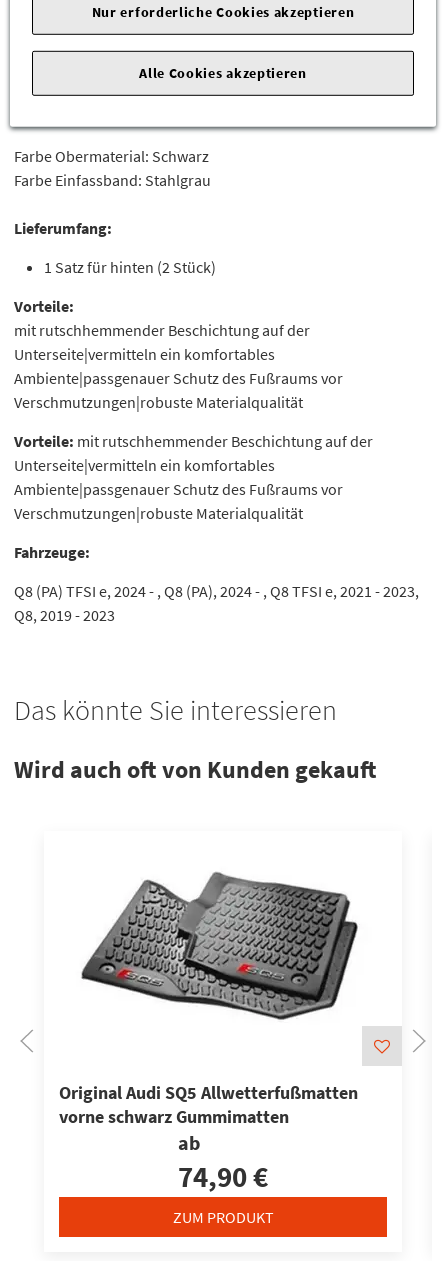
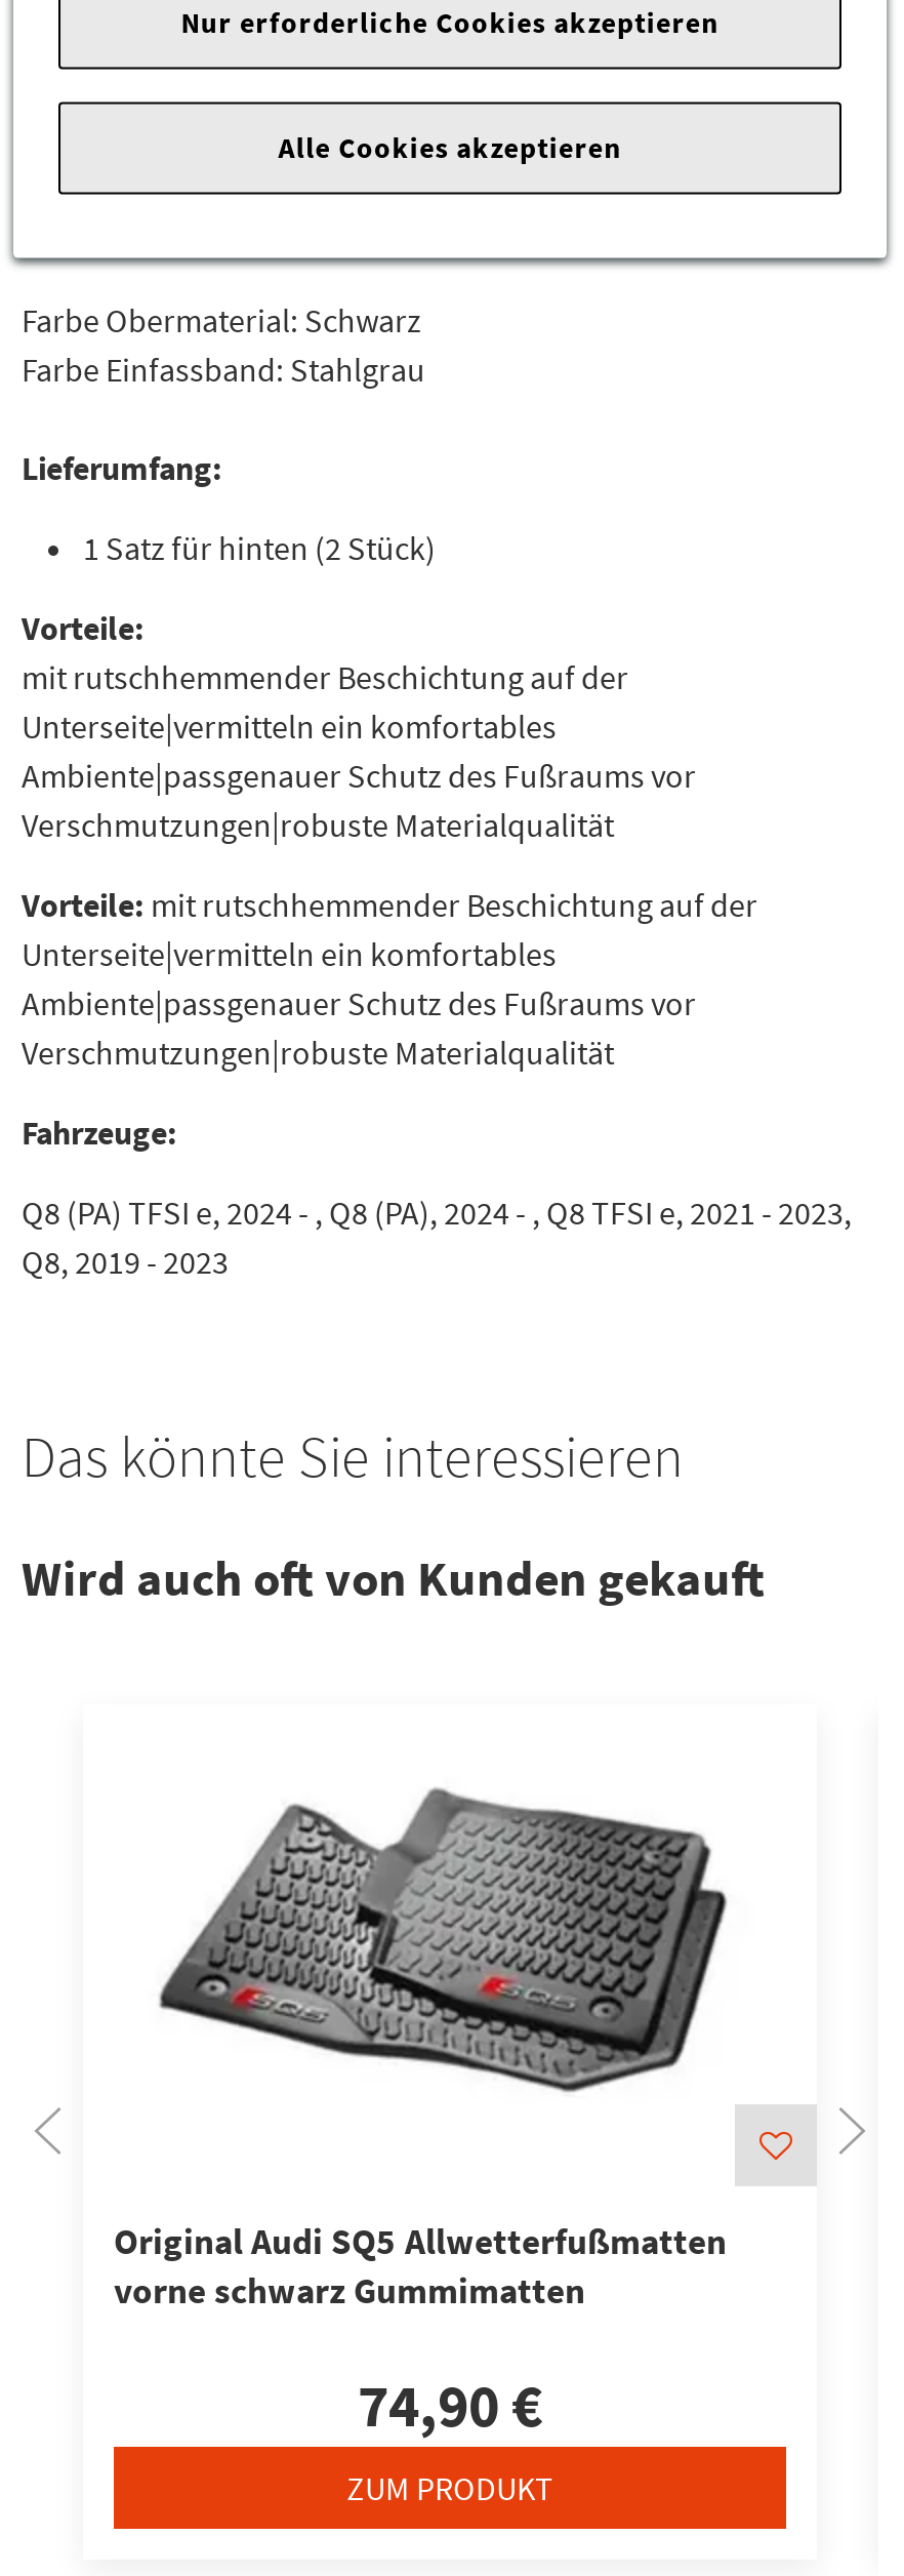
[178,1130,200,1155] ab -> none

